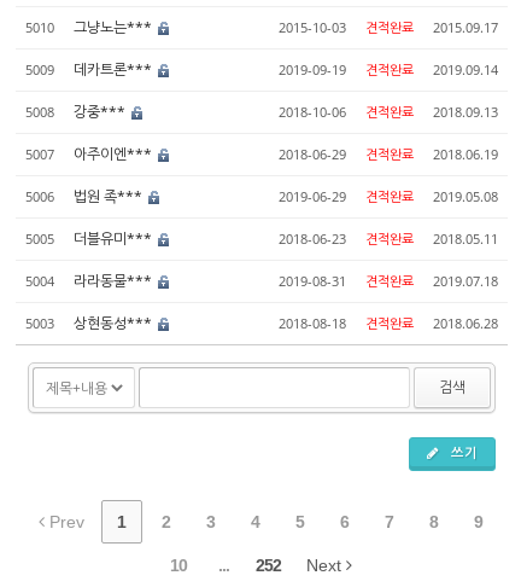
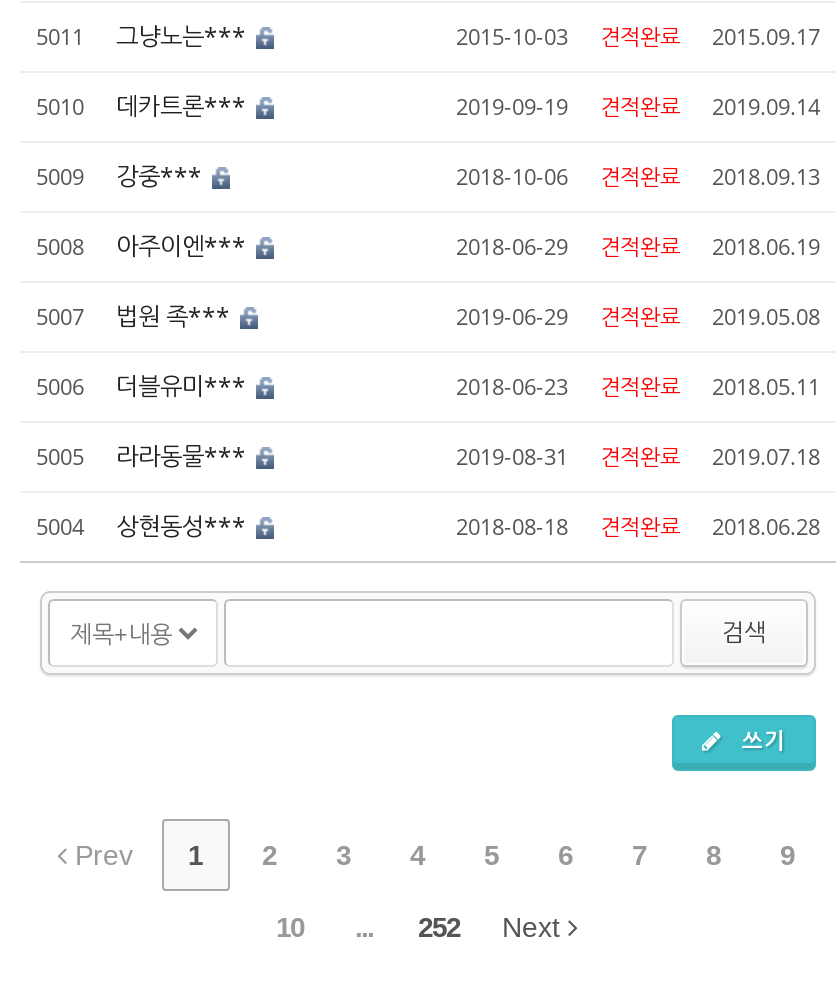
[25,17,156,37] 5010 그냥노는*** -> [36,19,252,53] 5011 그냥노는***
[25,59,156,80] 5009 데카트론*** -> [36,89,252,123] 5010 데카트론***
[25,101,129,122] 5008 강중*** -> [36,159,208,193] 5009 강중***
[25,144,156,164] 5007 아주이엔*** -> [36,229,252,263] 5008 아주이엔***
[25,186,146,207] 5006 법원 족*** -> [36,299,236,333] 5007 법원 족***
[25,228,156,249] 5005 더블유미*** -> [36,369,252,403] 5006 더블유미***
[25,271,156,291] 5004 라라동물*** -> [36,439,252,473] 5005 라라동물***
[25,313,156,333] 5003 상현동성*** -> [36,509,252,543] 5004 상현동성***

